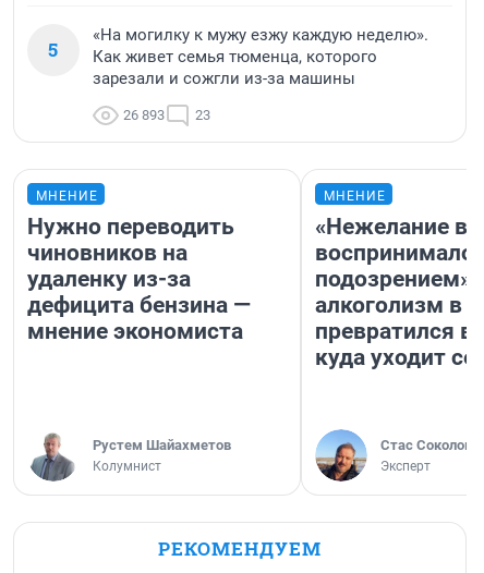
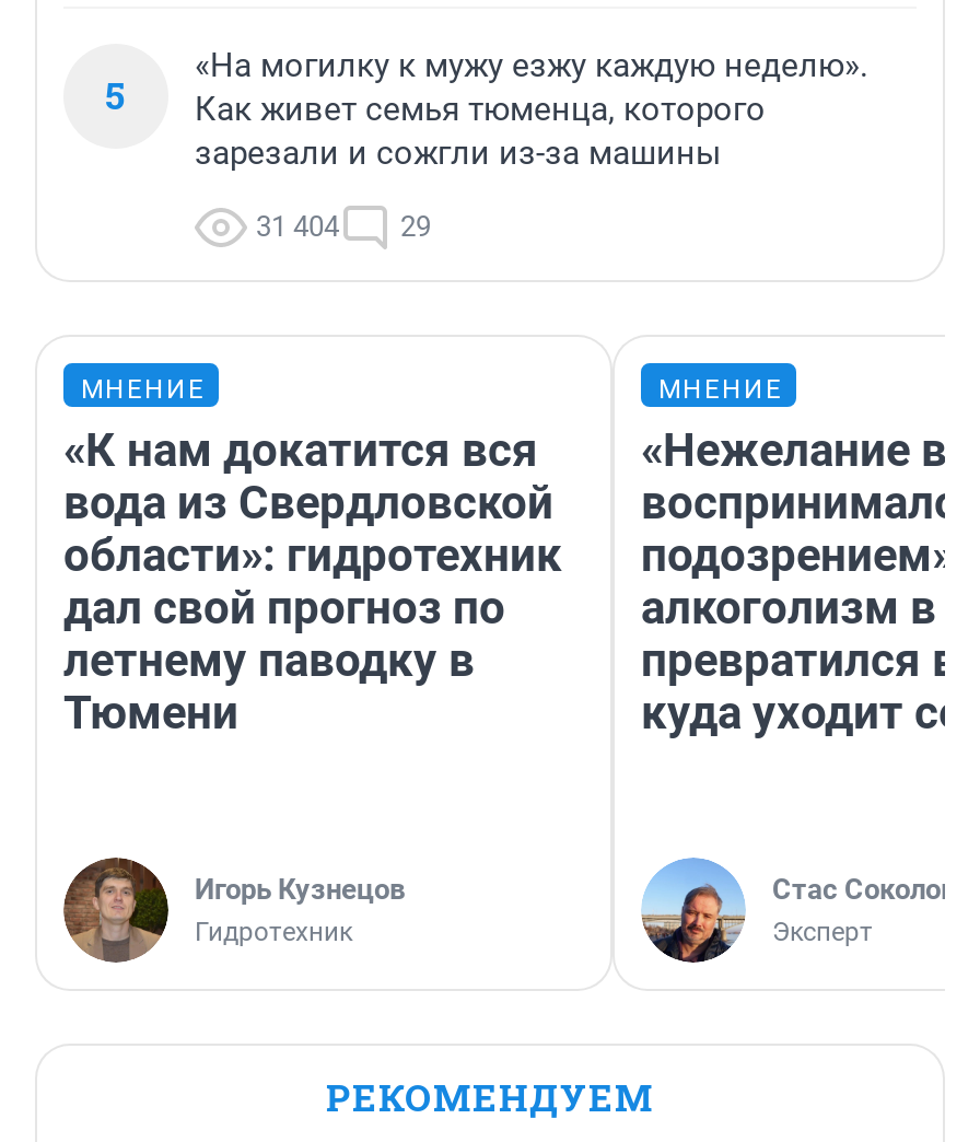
[123,107,165,123] 26 893 -> [256,210,339,243] 31 404
[195,107,210,123] 23 -> [400,210,431,243] 29
[27,214,251,344] Нужно переводить | чиновников на | удаленку из-за | дефицита бензина — | мнение экономиста -> [63,425,562,740] «К нам докатится вся | вода из Свердловской | области»: гидротехник | дал свой прогноз по | летнему паводку в | Тюмени
[27,429,231,481] [image] | Рустем Шайахметов | Колумнист -> [61,855,405,963] [image] | Игорь Кузнецов | Гидротехник

